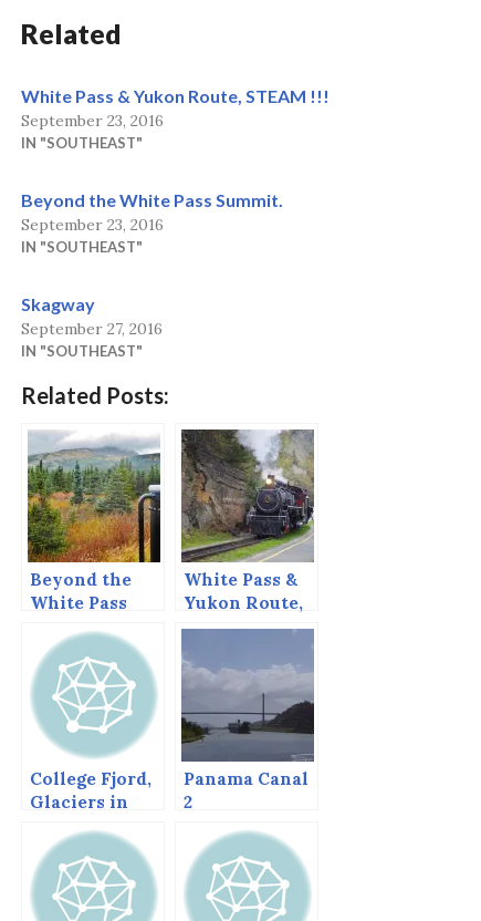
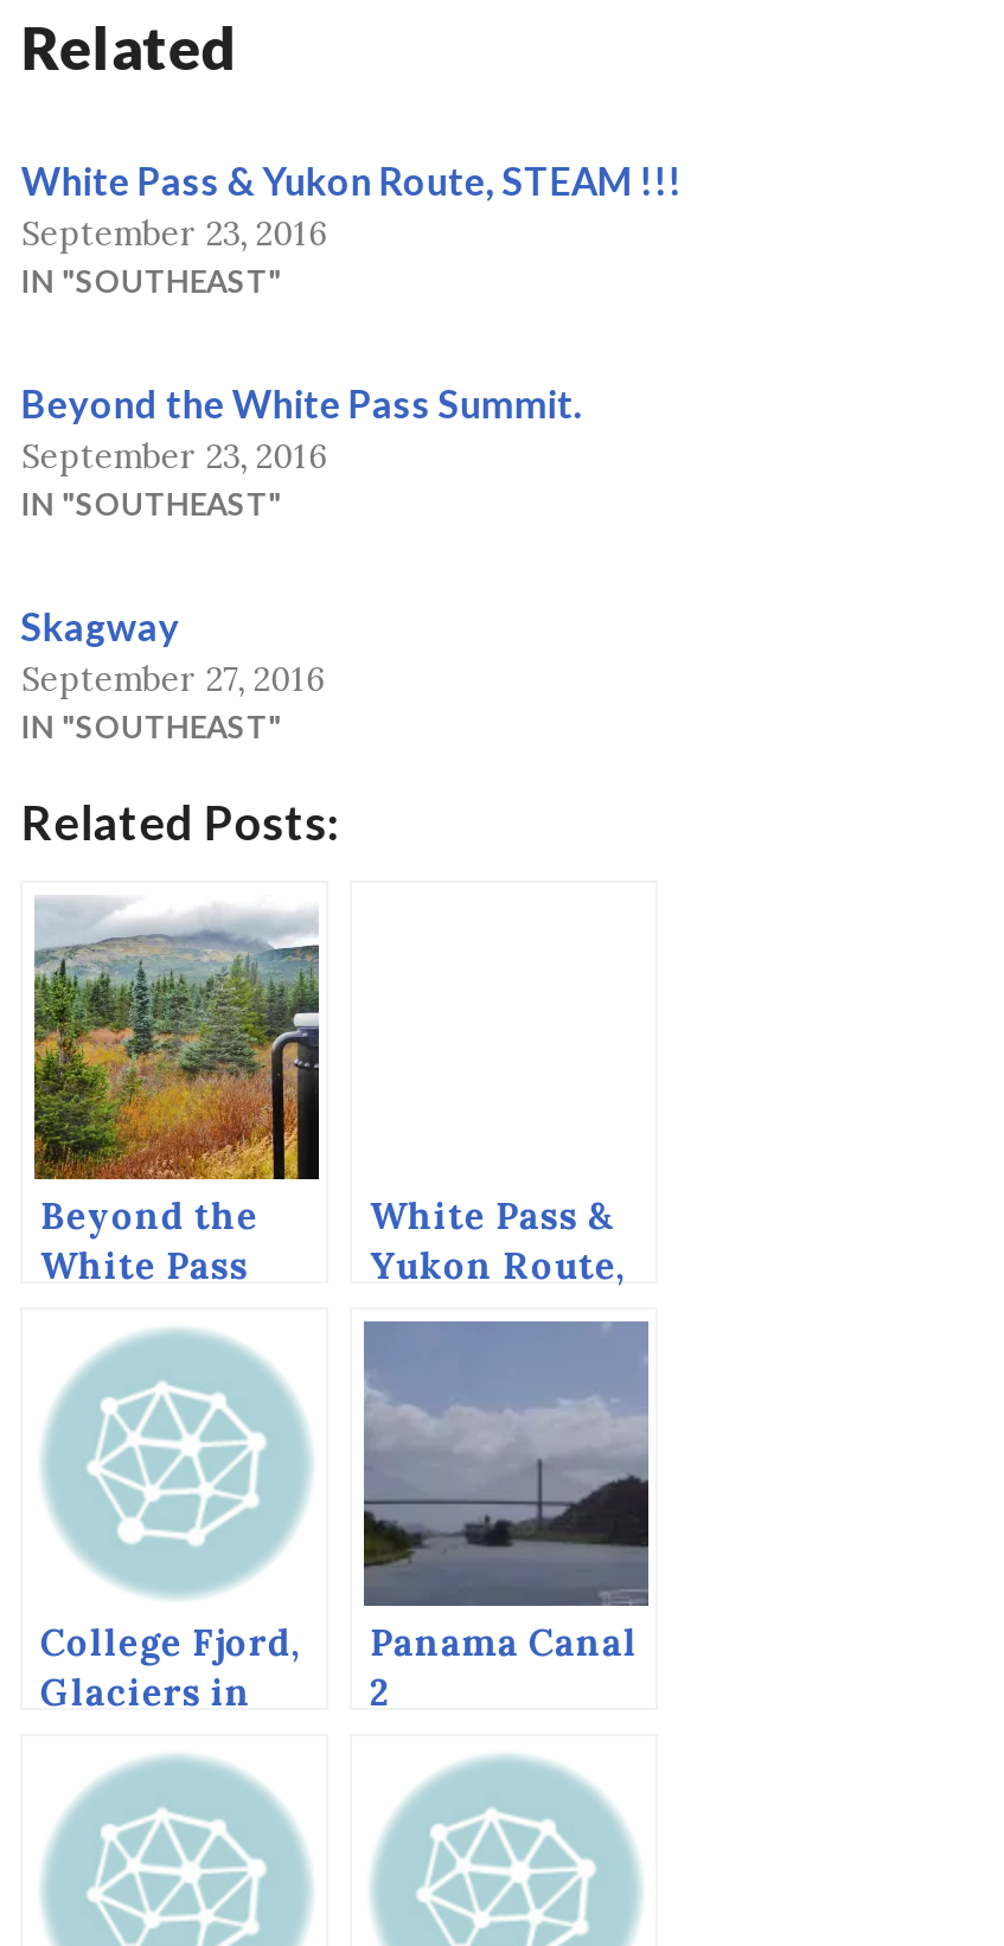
[180,428,315,563] [image] -> none

